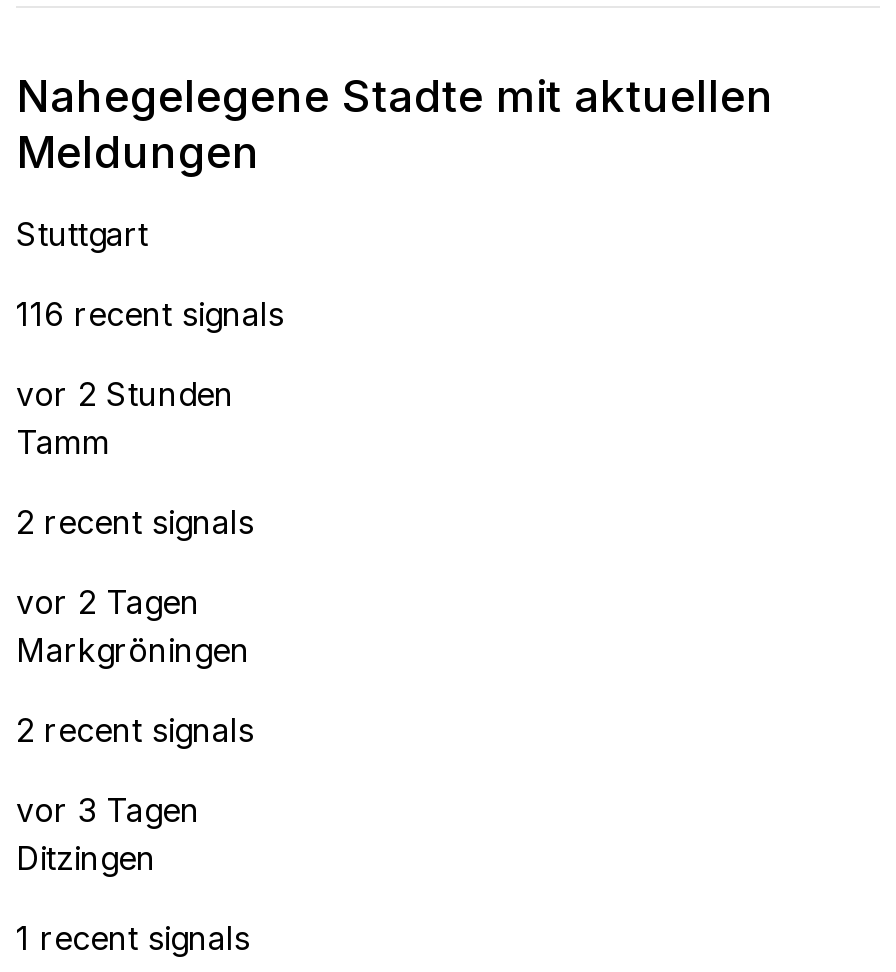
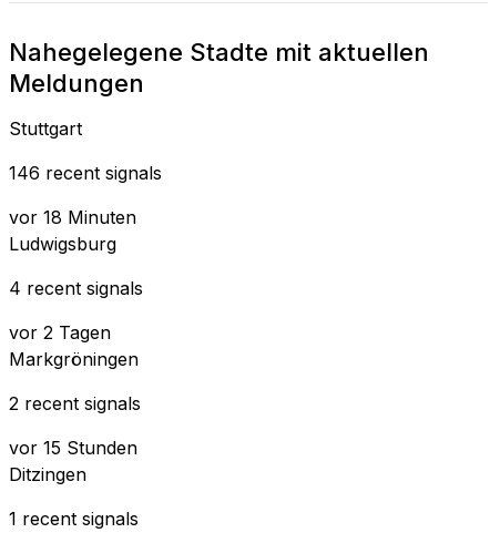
[16,294,284,334] 116 recent signals -> [9,162,162,184] 146 recent signals
[16,374,234,462] vor 2 Stunden | Tamm -> [9,206,136,255] vor 18 Minuten | Ludwigsburg
[16,502,254,542] 2 recent signals -> [9,277,143,299] 4 recent signals
[16,790,200,830] vor 3 Tagen -> [9,437,137,459] vor 15 Stunden

